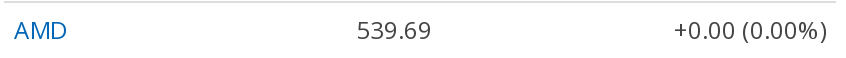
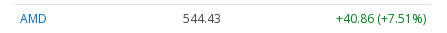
[356,12,432,46] 539.69 -> [183,9,221,26] 544.43
[674,12,826,46] +0.00 (0.00%) -> [336,9,426,26] +40.86 (+7.51%)

